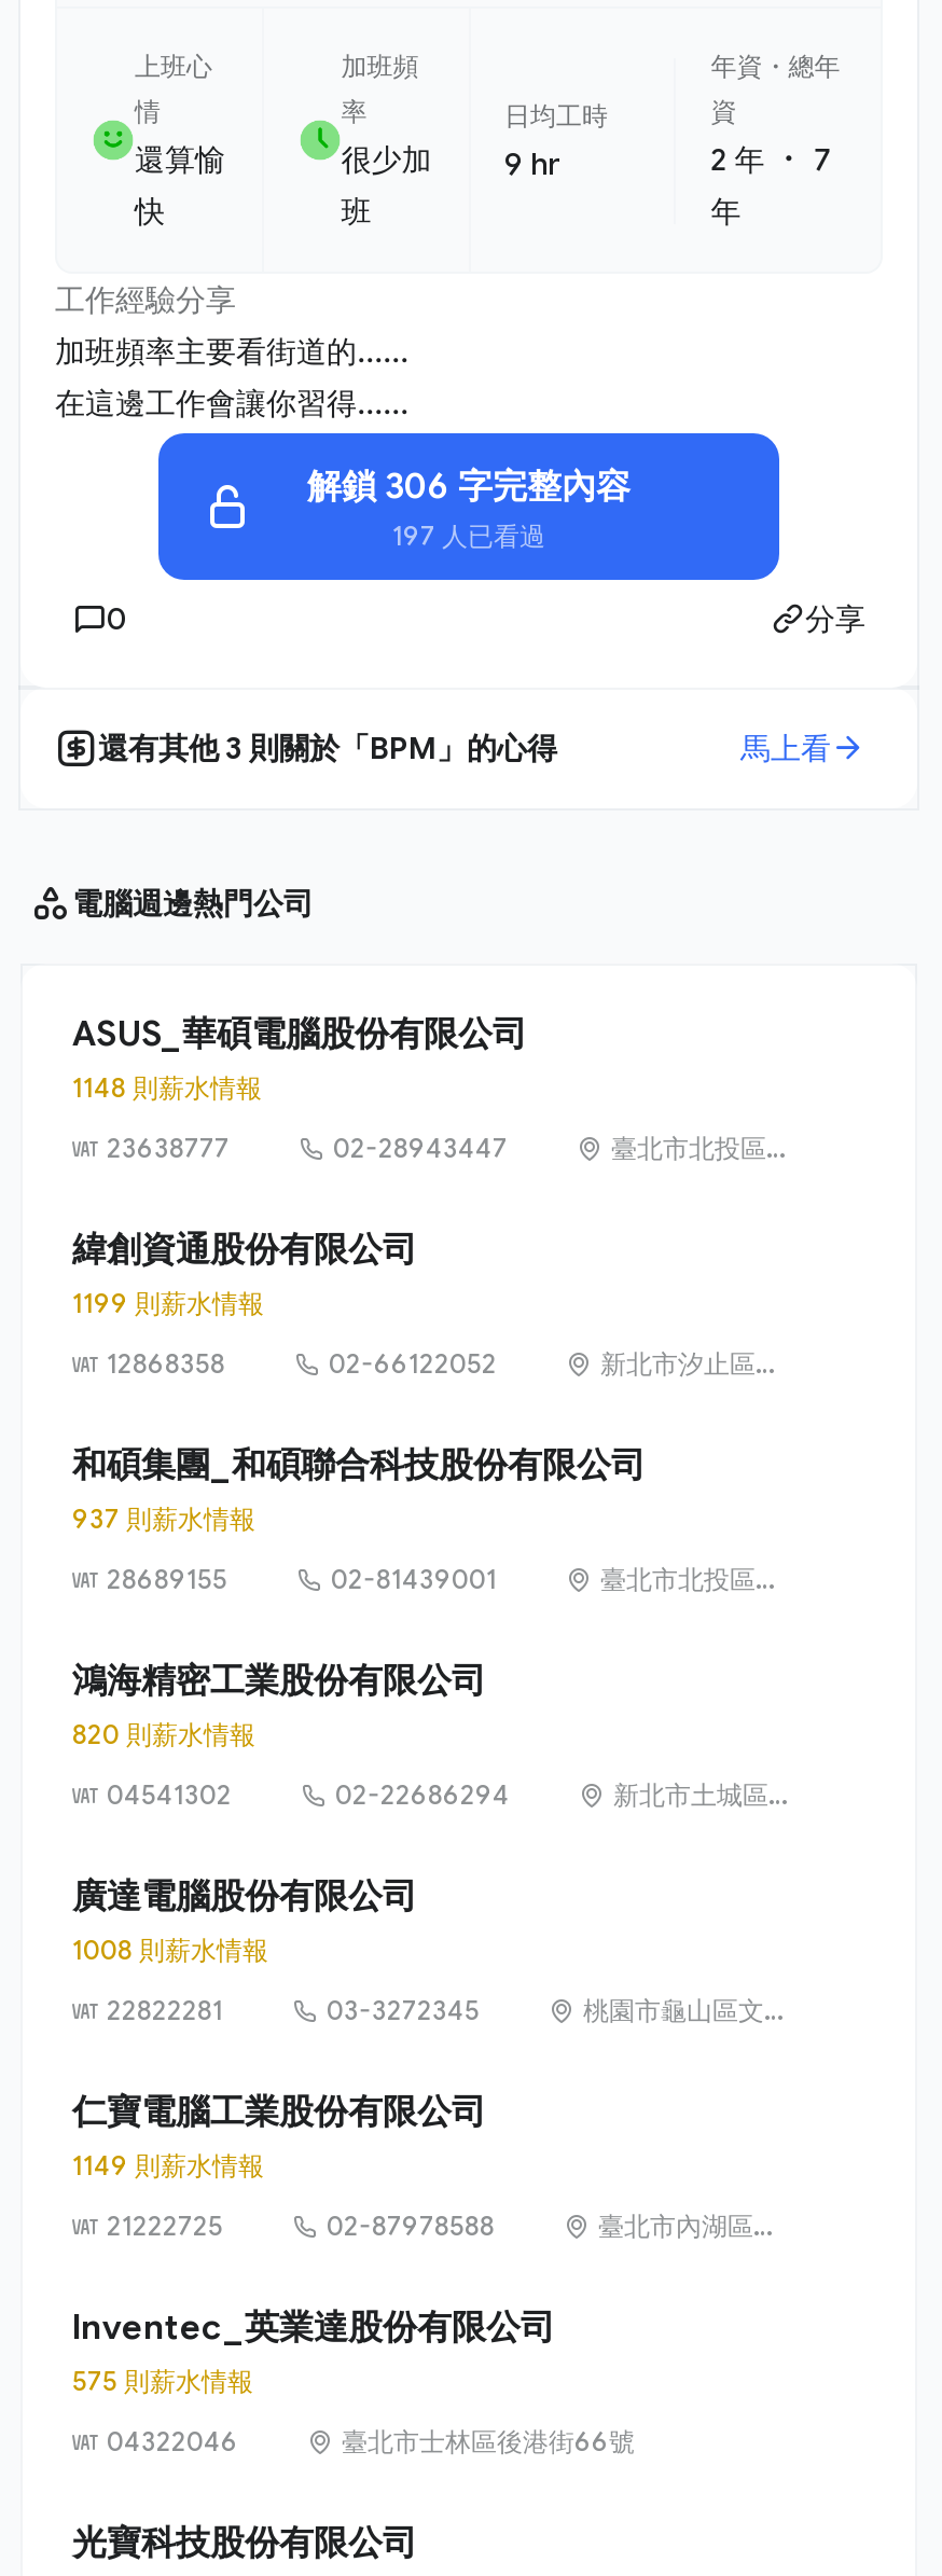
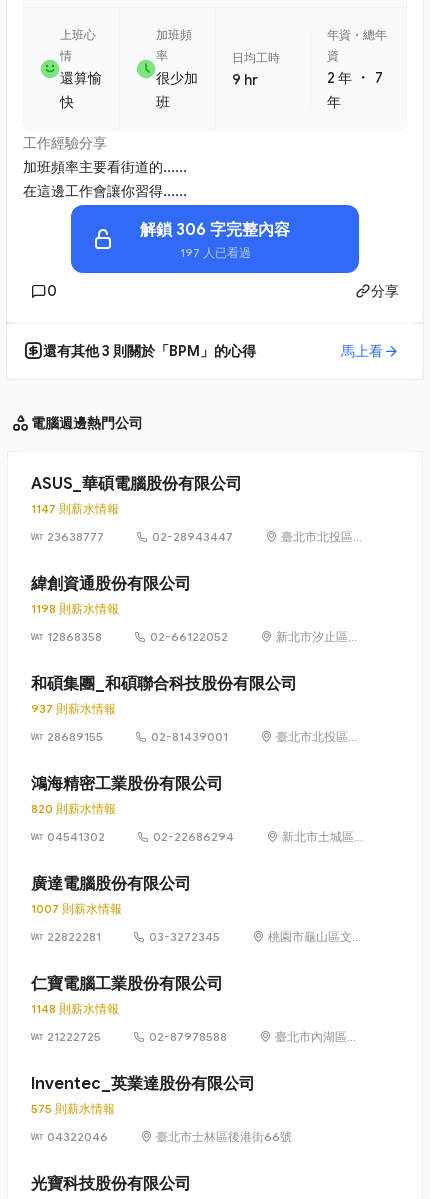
[72,1072,262,1104] 1148 則薪水情報 -> [31,501,119,516] 1147 則薪水情報
[72,1287,264,1319] 1199 則薪水情報 -> [31,601,119,616] 1198 則薪水情報
[72,1934,268,1966] 1008 則薪水情報 -> [31,901,122,916] 1007 則薪水情報
[72,2149,264,2182] 1149 則薪水情報 -> [31,1001,119,1016] 1148 則薪水情報

